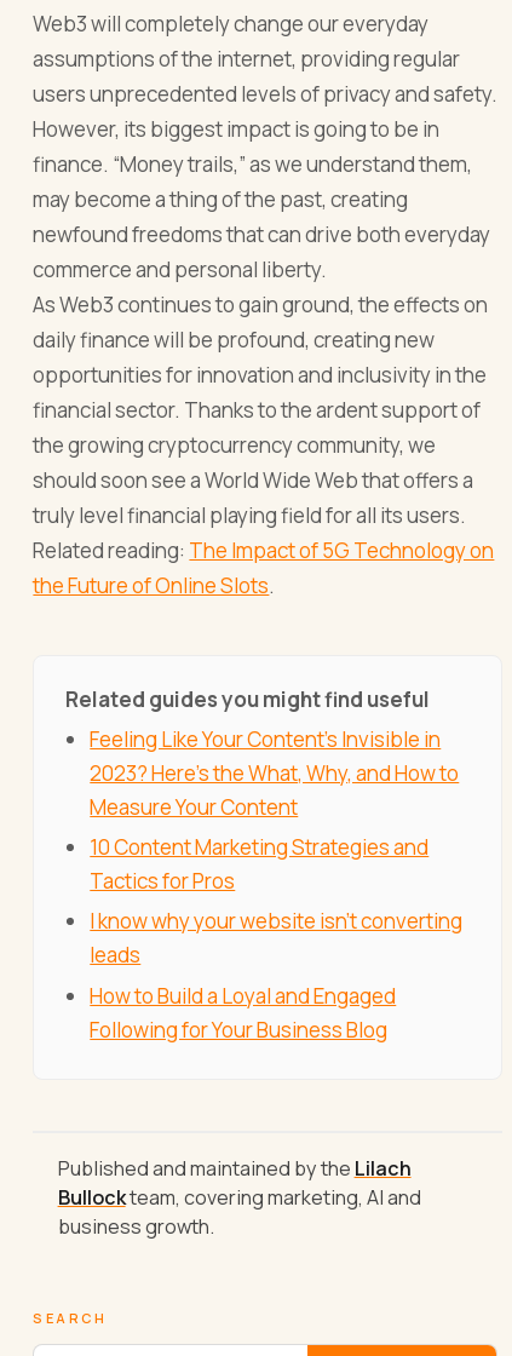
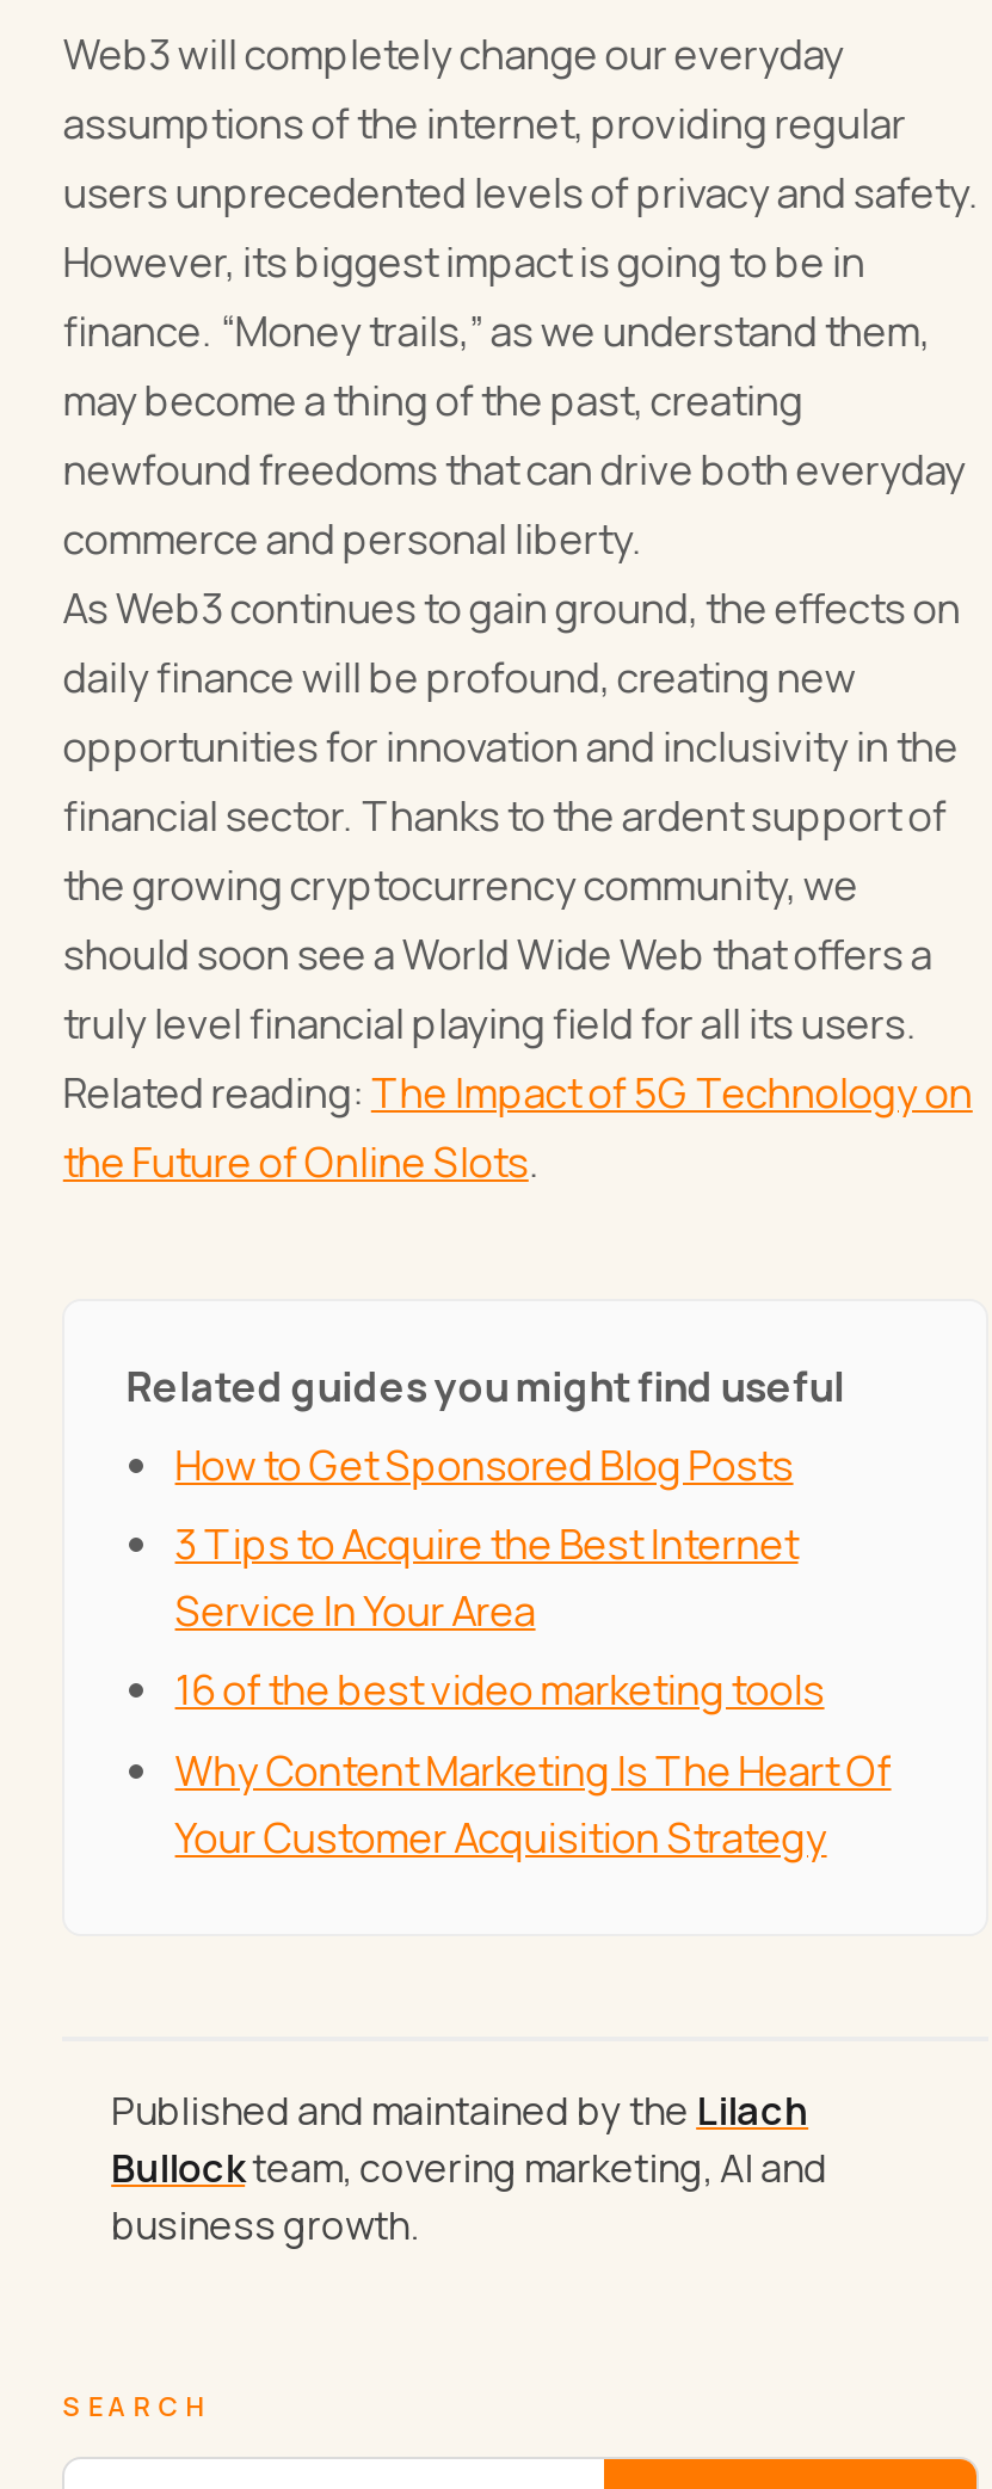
[90,726,463,1043] Feeling Like Your Content's Invisible in | 2023? Here's the What, Why, and How to | Measure Your Content | 10 Content Marketing Strategies and | Tactics for Pros | I know why your website isn't converting | leads | How to Build a Loyal and Engaged | Following for Your Business Blog -> [175,1438,891,1863] How to Get Sponsored Blog Posts | 3 Tips to Acquire the Best Internet | Service In Your Area | 16 of the best video marketing tools | Why Content Marketing Is The Heart Of | Your Customer Acquisition Strategy

